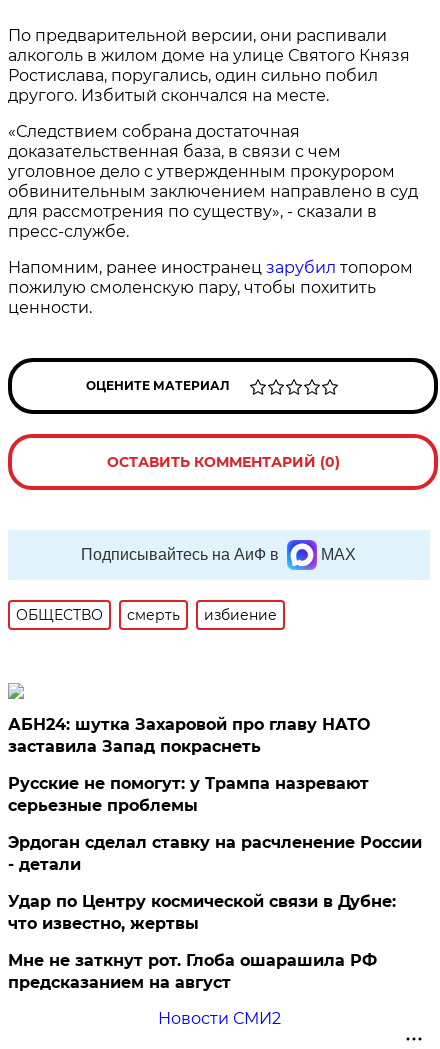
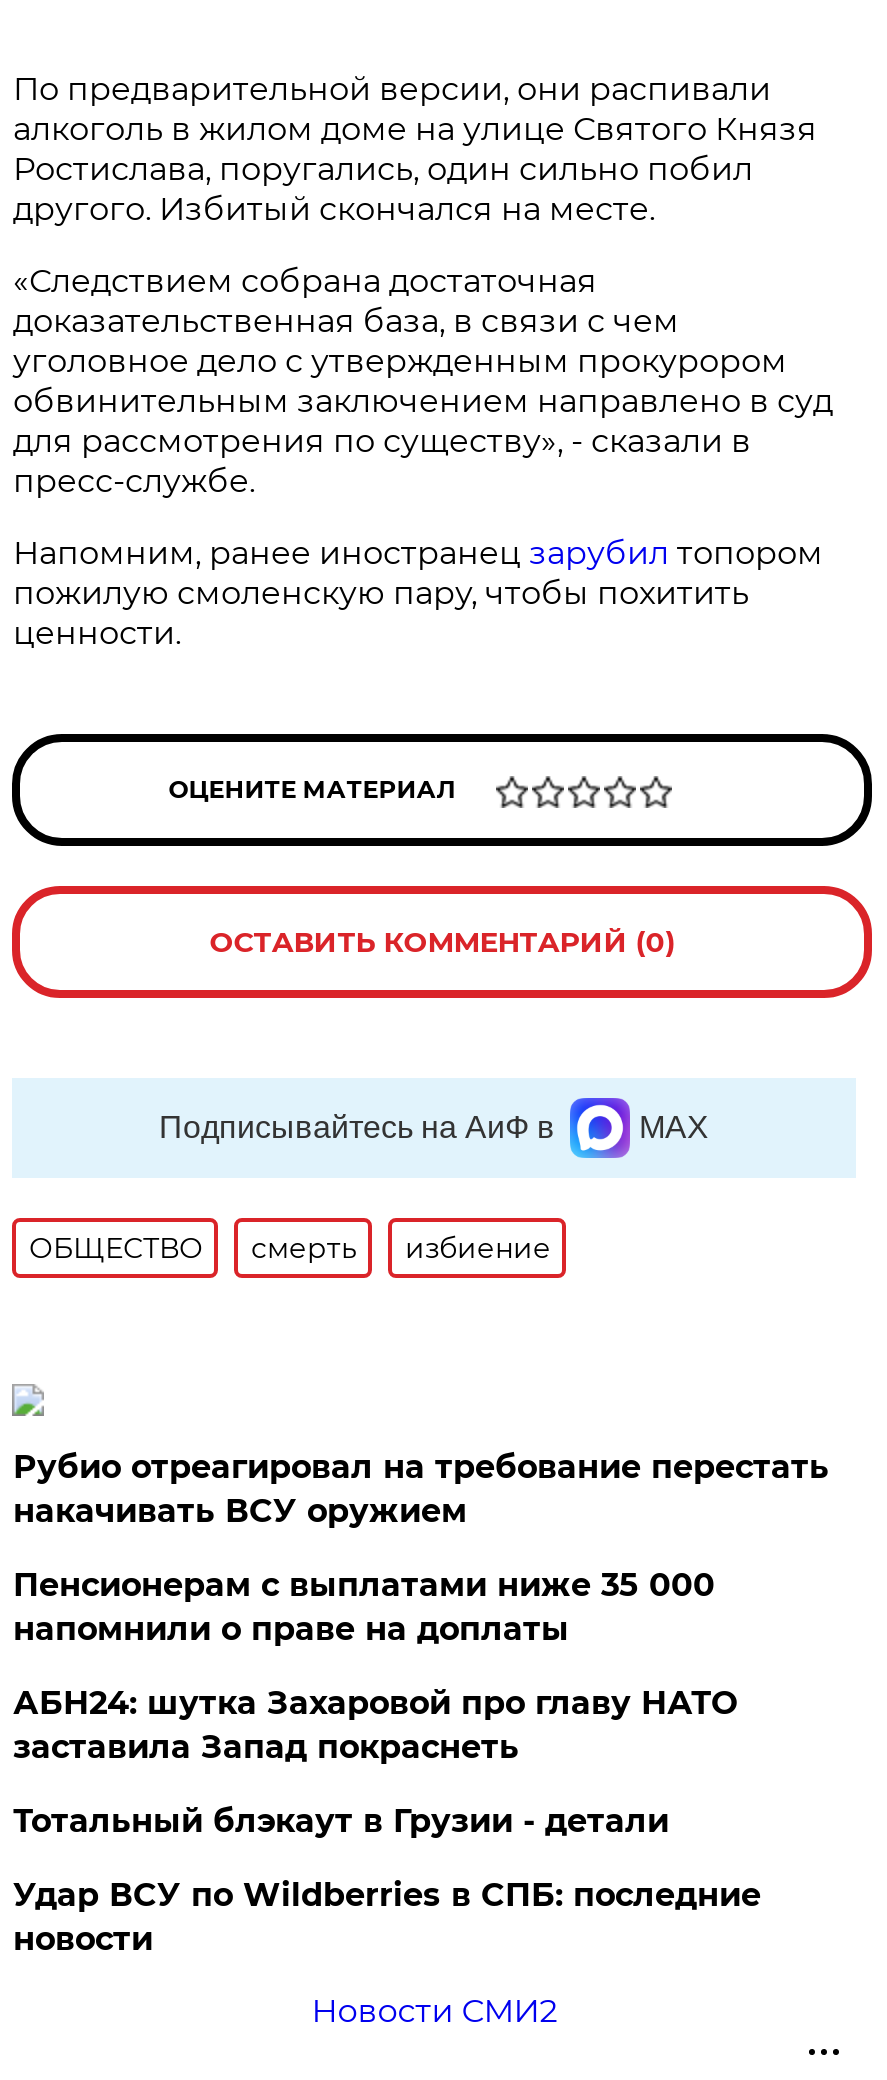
none -> [13,1448,829,1648] Рубио отреагировал на требование перестать | накачивать ВСУ оружием | Пенсионерам с выплатами ниже 35 000 | напомнили о праве на доплаты
moved [8,715,370,756] -> [13,1684,737,1766]: АБН24: шутка Захаровой про главу НАТО | заставила Запад покраснеть
[8,774,422,992] Русские не помогут: у Трампа назревают | серьезные проблемы | Эрдоган сделал ставку на расчленение России | - детали | Удар по Центру космической связи в Дубне: | что известно, жертвы | Мне не заткнут рот. Глоба ошарашила РФ | предсказанием на август -> [13,1802,761,1958] Тотальный блэкаут в Грузии - детали | Удар ВСУ по Wildberries в СПБ: последние | новости

